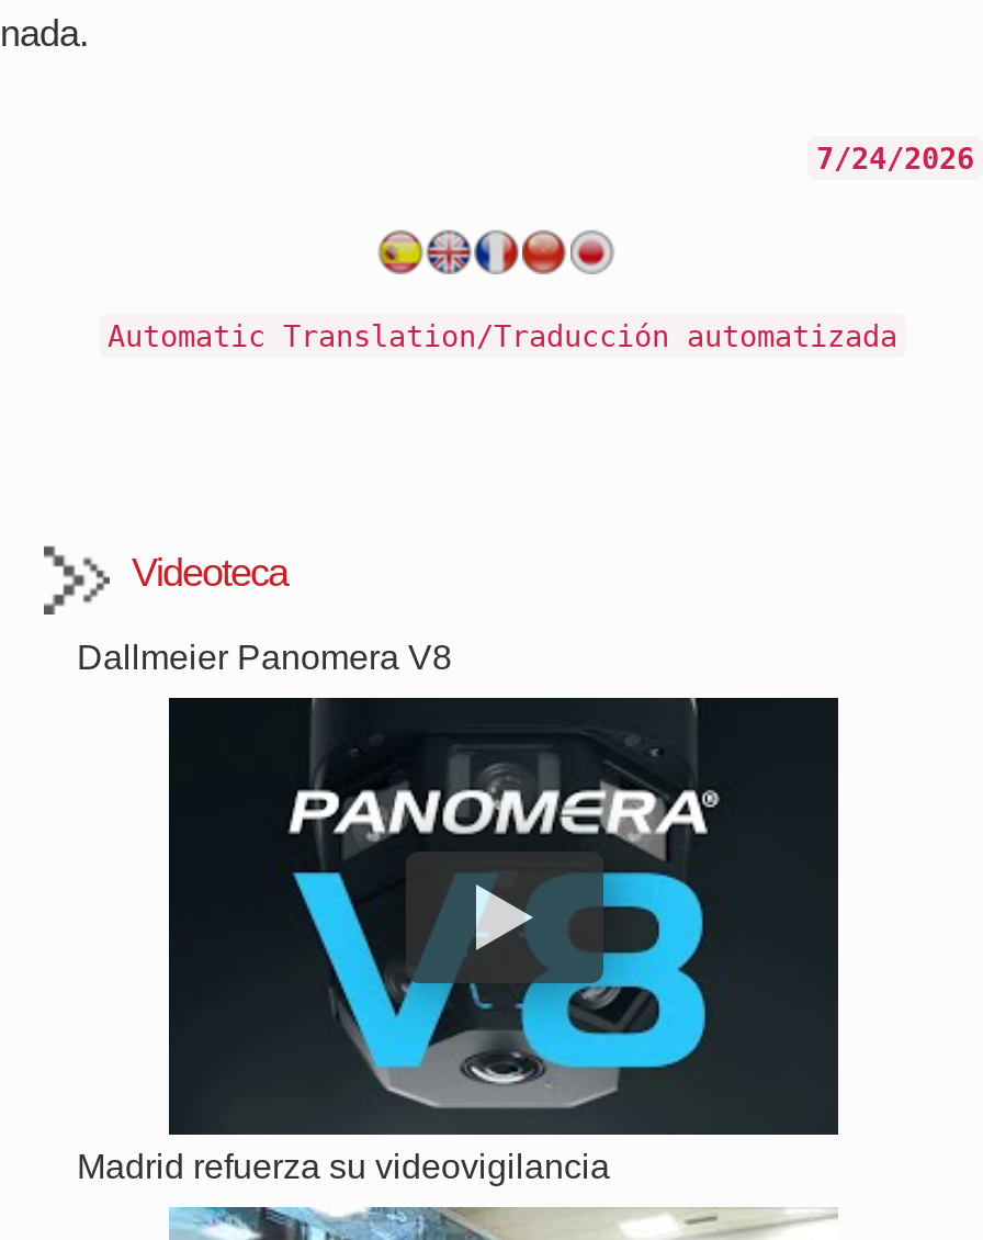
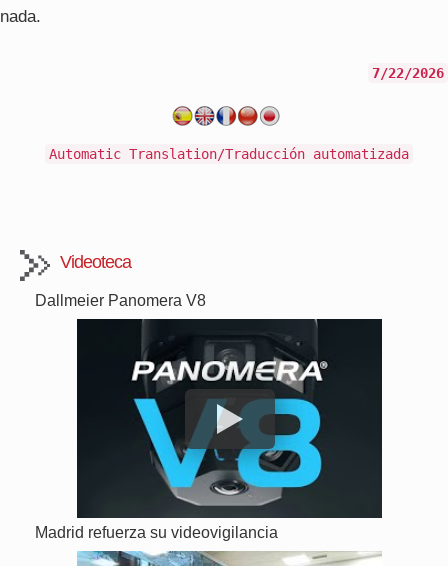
[816,141,974,176] 7/24/2026 -> [372,65,444,81] 7/22/2026

